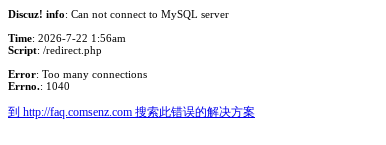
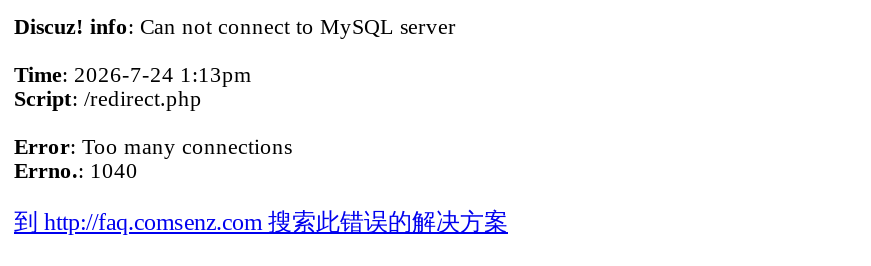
[8,32,126,44] Time: 2026-7-22 1:56am -> [14,62,252,86] Time: 2026-7-24 1:13pm

